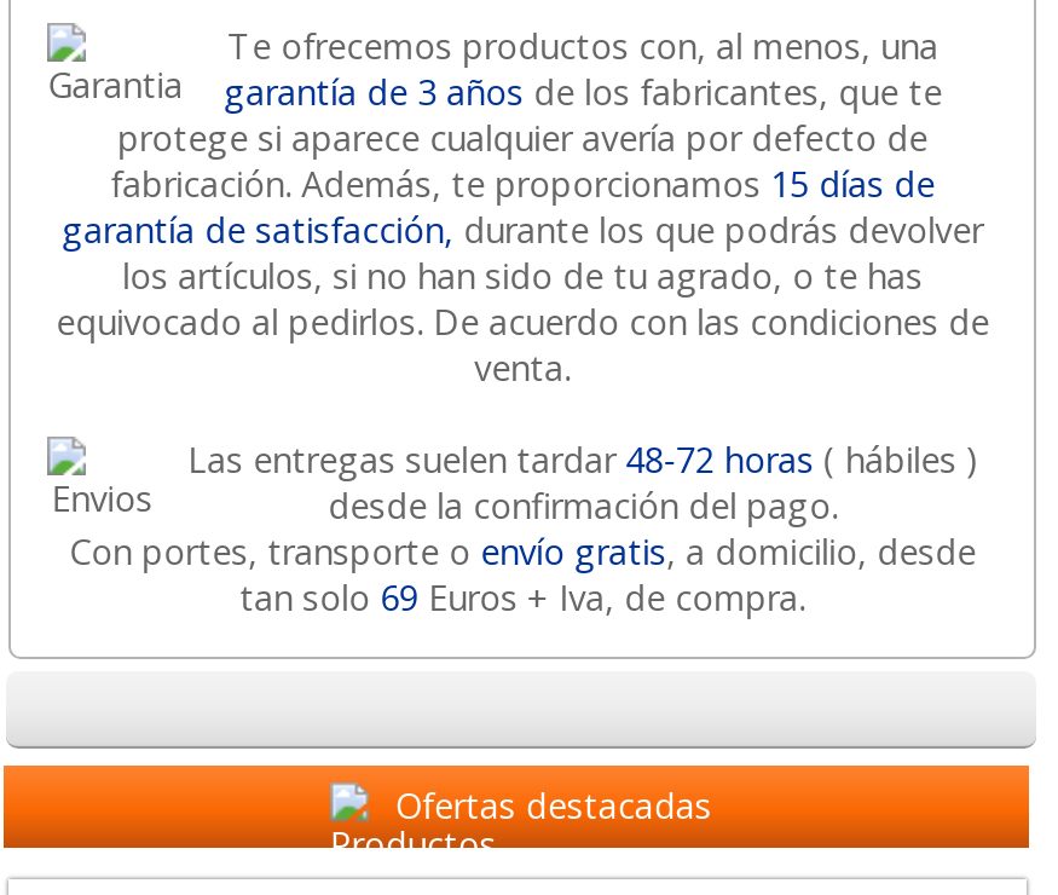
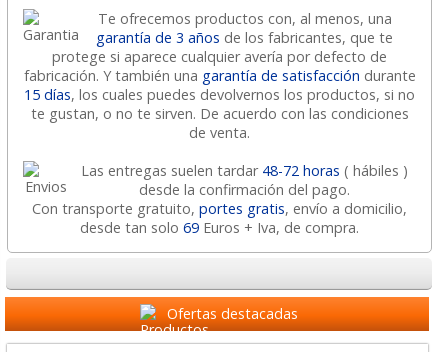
[56,162,989,392] fabricación. Además, te proporcionamos 15 días de | garantía de satisfacción, durante los que podrás devolver | los artículos, si no han sido de tu agrado, o te has | equivocado al pedirlos. De acuerdo con las condiciones de | venta. -> [24,66,416,142] fabricación. Y también una garantía de satisfacción durante | 15 días, los cuales puedes devolvernos los productos, si no | te gustan, o no te sirven. De acuerdo con las condiciones | de venta.
[69,530,976,622] Con portes, transporte o envío gratis, a domicilio, desde | tan solo 69 Euros + Iva, de compra. -> [32,199,407,237] Con transporte gratuito, portes gratis, envío a domicilio, | desde tan solo 69 Euros + Iva, de compra.

